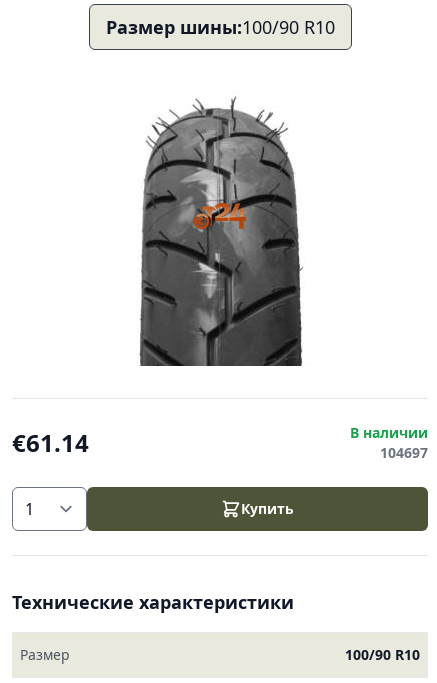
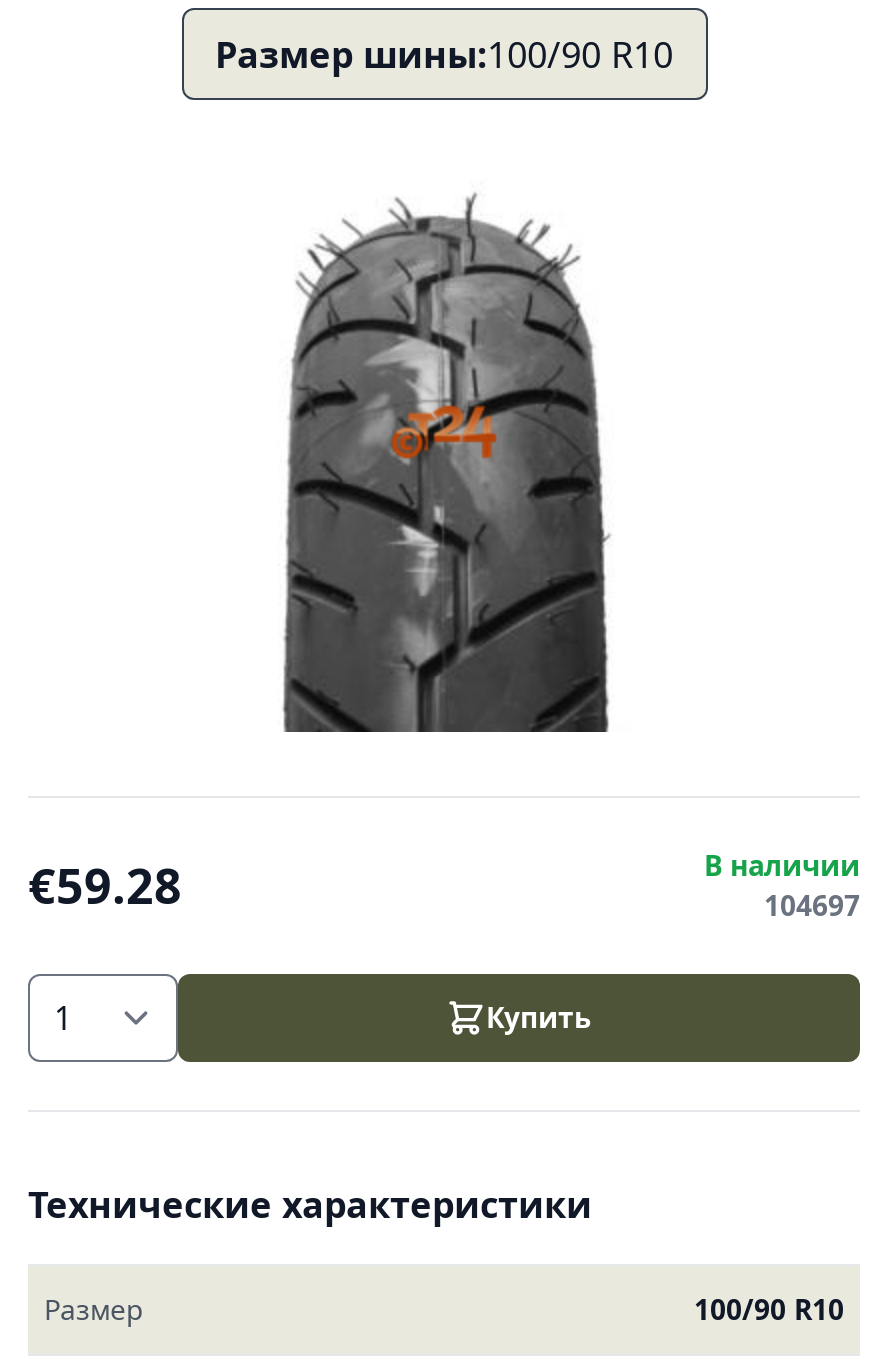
[12,426,89,459] €61.14 -> [28,852,182,918] €59.28

